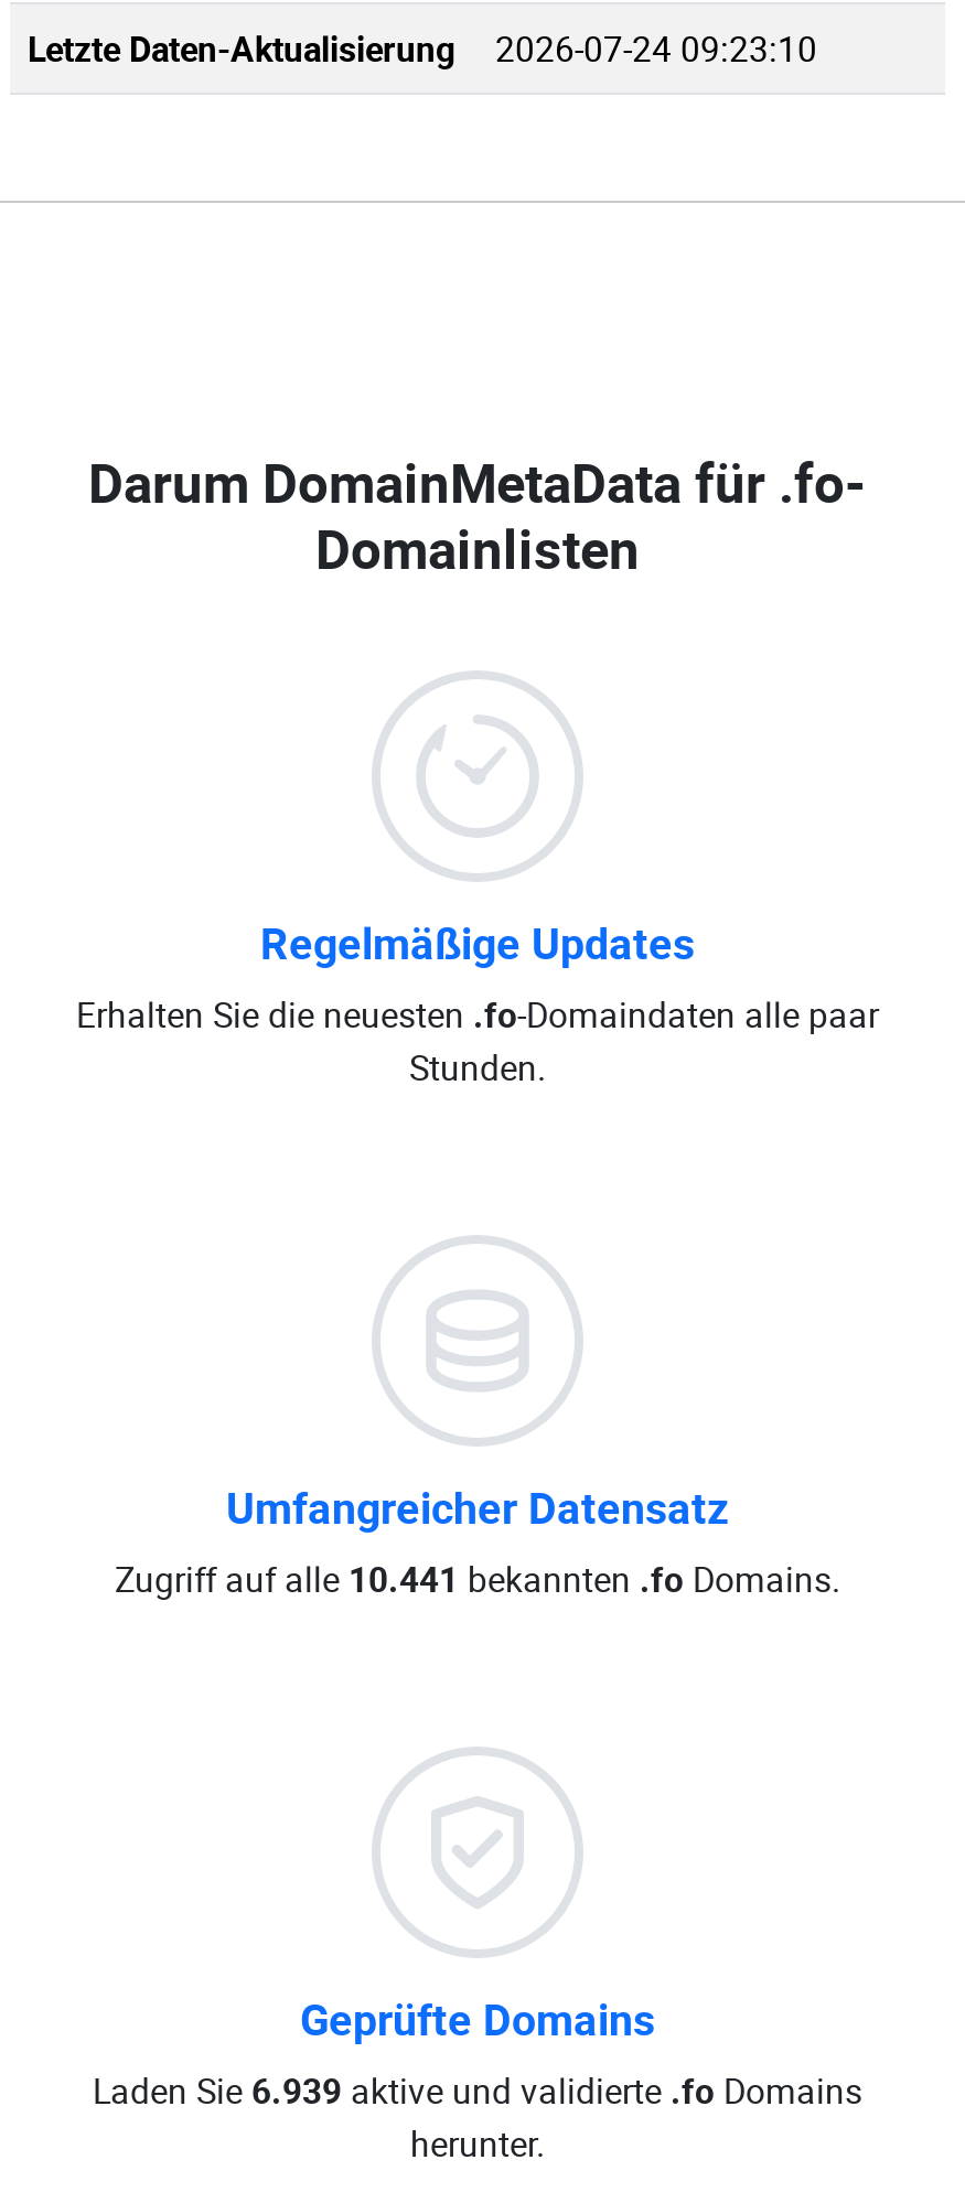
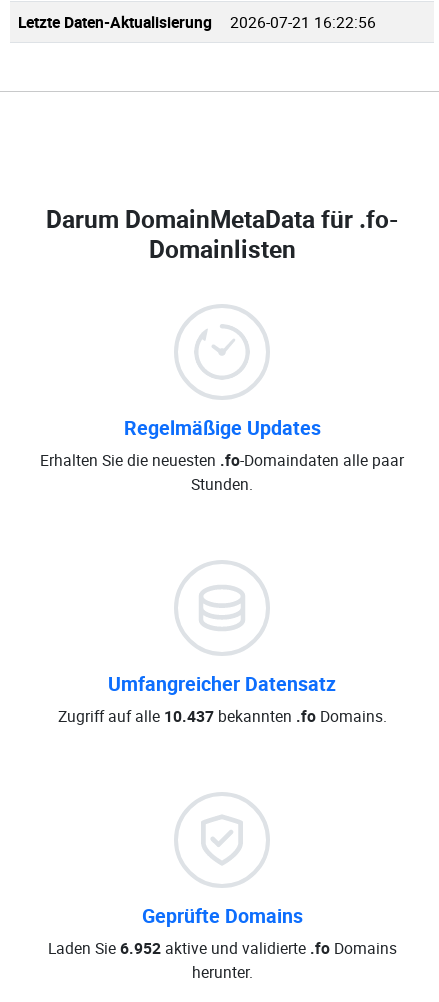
[28,24,817,73] Letzte Daten-Aktualisierung 2026-07-24 09:23:10 -> [18,11,376,33] Letzte Daten-Aktualisierung 2026-07-21 16:22:56
[115,1555,840,1603] Zugriff auf alle 10.441 bekannten.fo Domains. -> [57,705,386,727] Zugriff auf alle 10.437 bekannten.fo Domains.
[93,2066,862,2115] Laden Sie 6.939 aktive und validierte.fo Domains -> [47,937,396,959] Laden Sie 6.952 aktive und validierte.fo Domains

